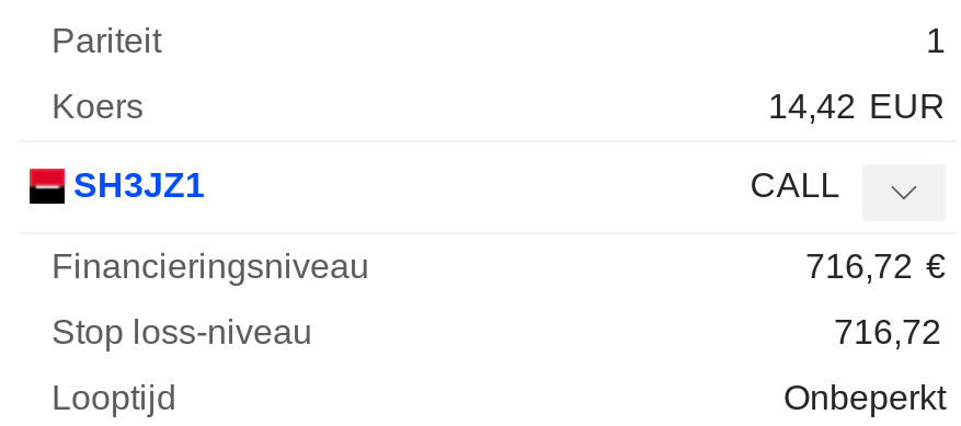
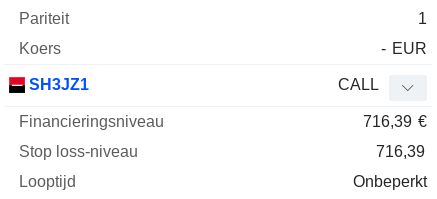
[768,88,946,125] 14,42 EUR -> [381,40,427,57] - EUR
[805,248,946,285] 716,72 € -> [363,113,427,130] 716,39 €
[834,314,941,351] 716,72 -> [376,143,425,160] 716,39

